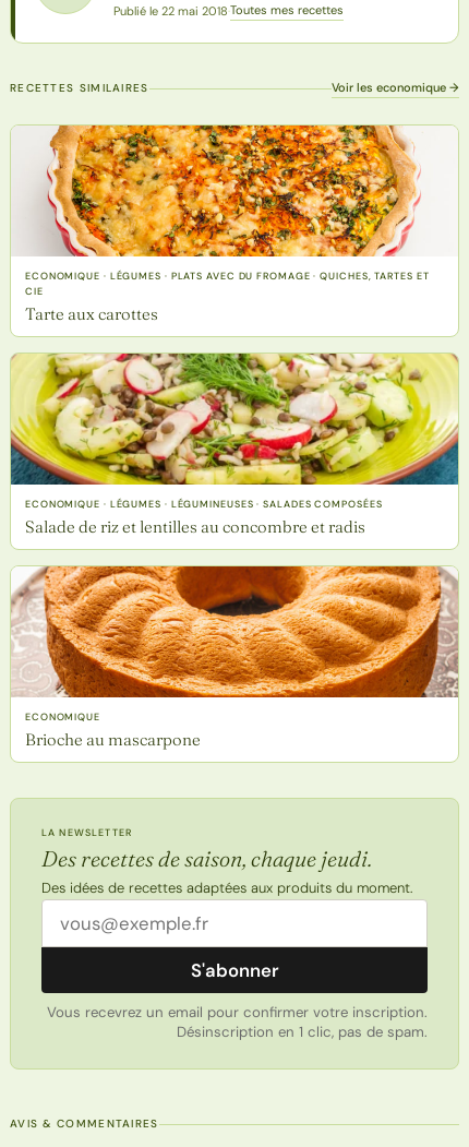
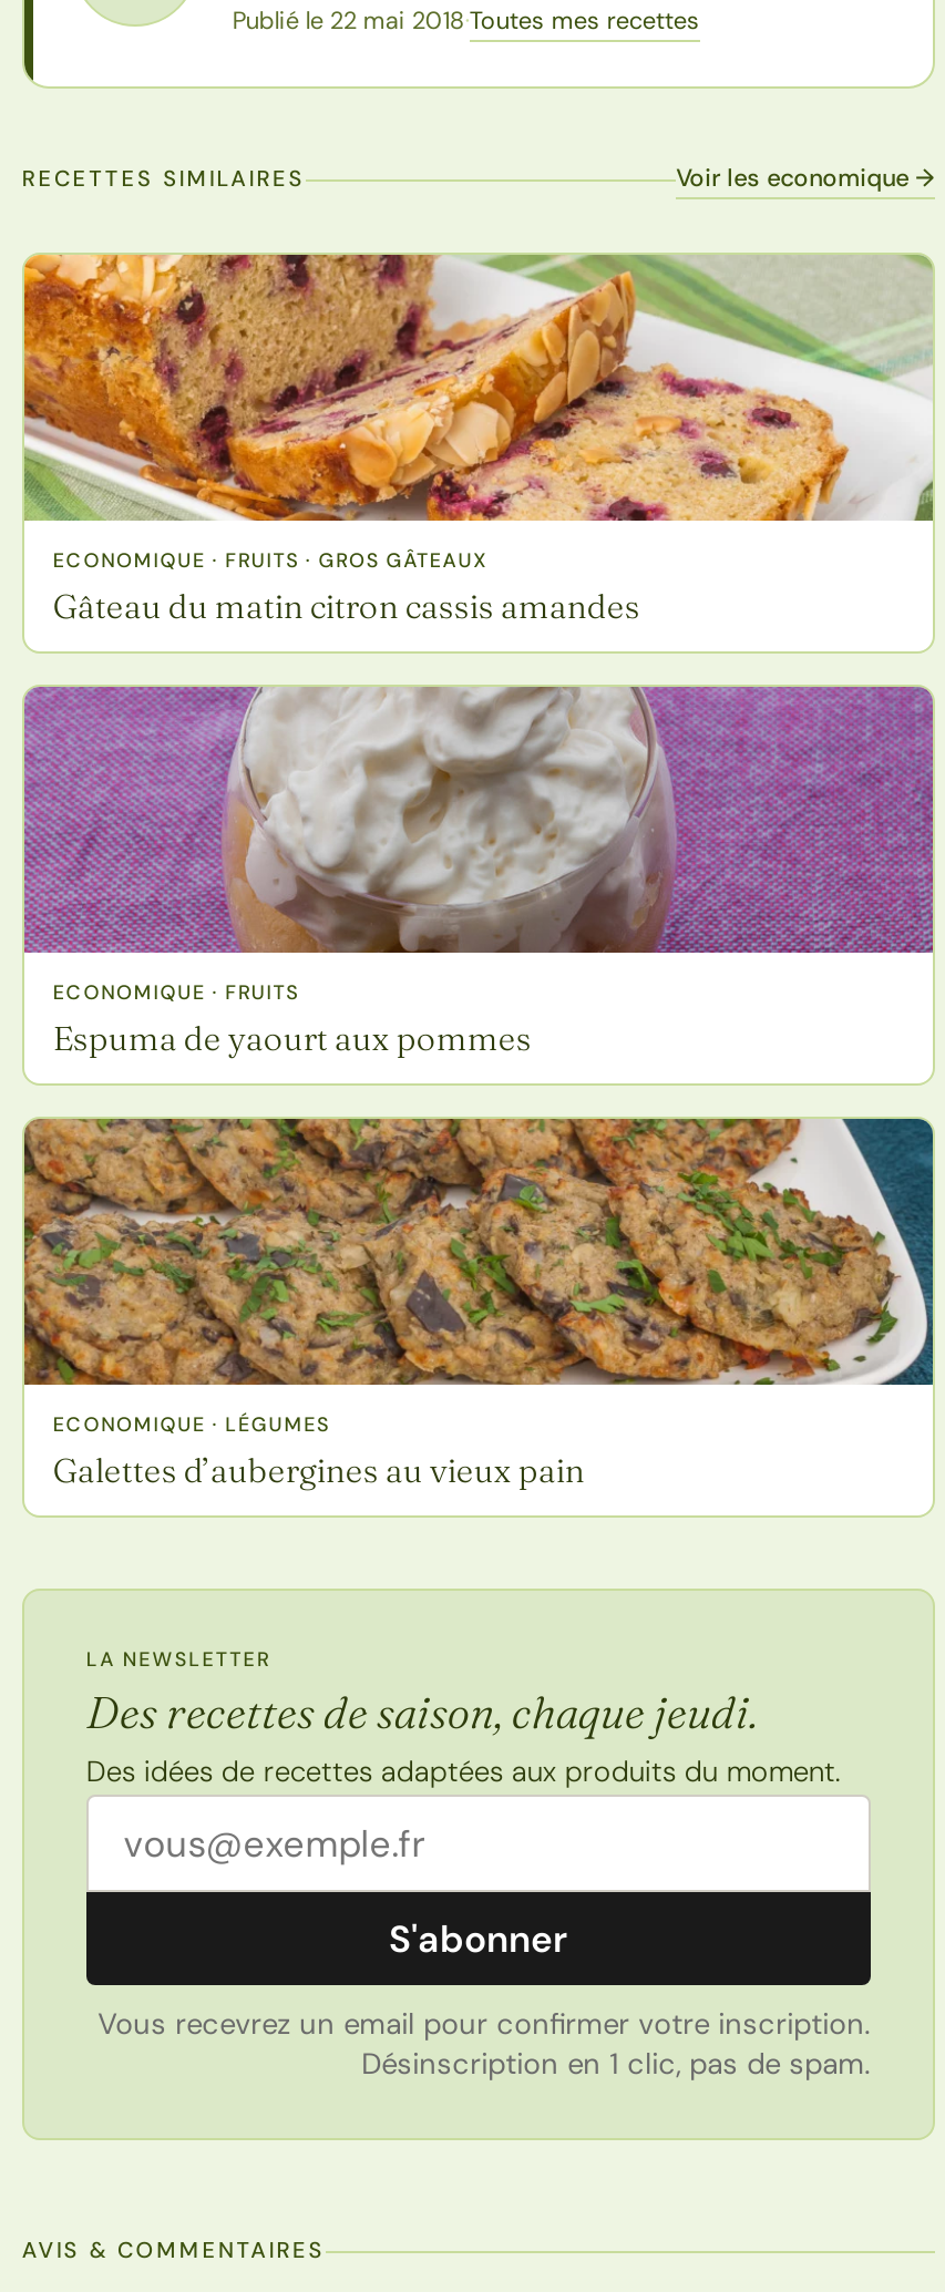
[11,124,458,324] [image] | ECONOMIQUE · LÉGUMES · PLATS AVEC DU FROMAGE · QUICHES, TARTES ET | CIE | Tarte aux carottes -> [22,253,935,627] [image] | ECONOMIQUE · FRUITS · GROS GÂTEAUX | Gâteau du matin citron cassis amandes
[10,353,459,537] [image] | ECONOMIQUE · LÉGUMES · LÉGUMINEUSES · SALADES COMPOSÉES | Salade de riz et lentilles au concombre et radis -> [22,685,935,1059] [image] | ECONOMIQUE · FRUITS | Espuma de yaourt aux pommes
[11,565,459,750] [image] | ECONOMIQUE | Brioche au mascarpone -> [22,1117,935,1491] [image] | ECONOMIQUE · LÉGUMES | Galettes d’aubergines au vieux pain

